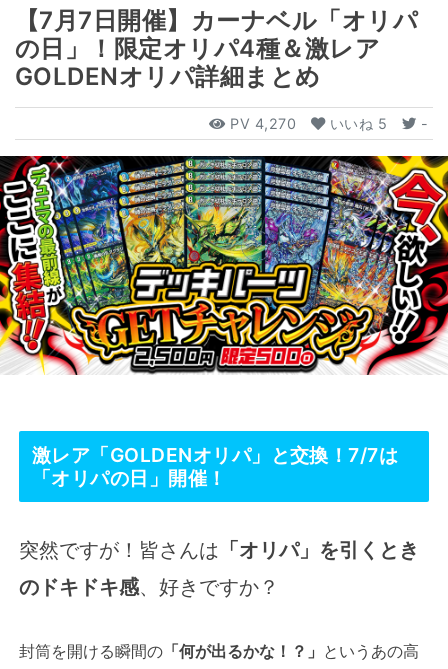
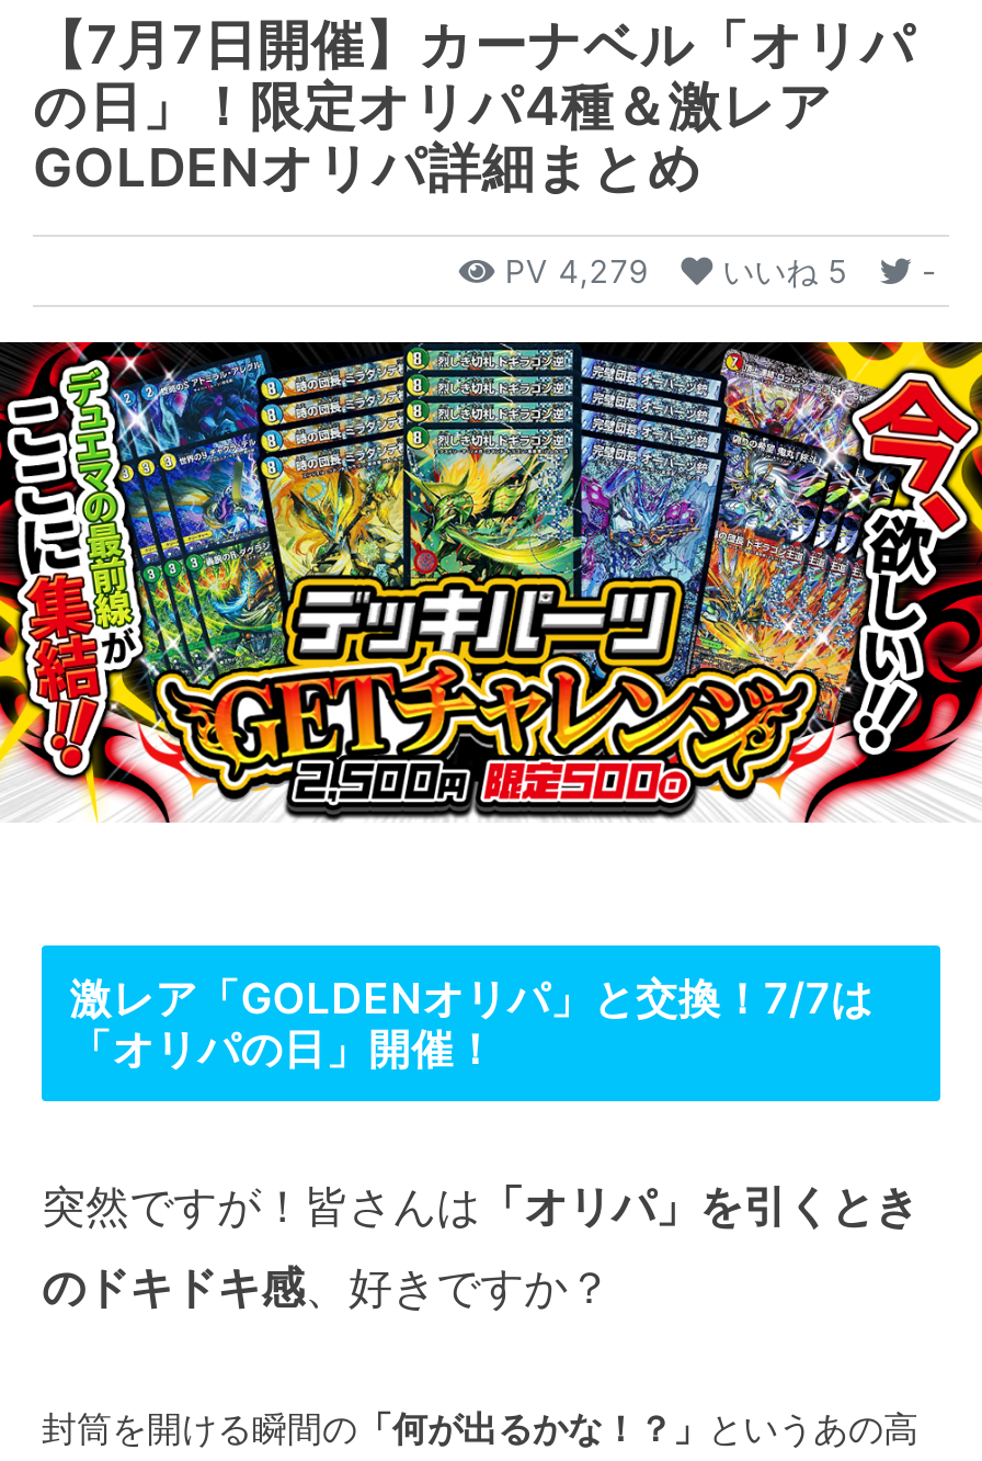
[226,115,296,132] PV 4,270 -> [495,253,649,290] PV 4,279

